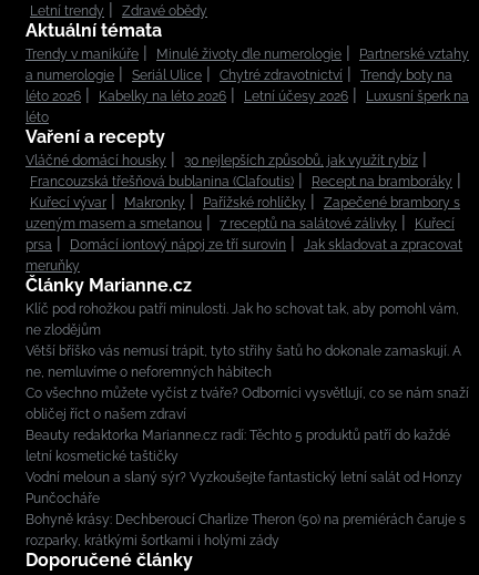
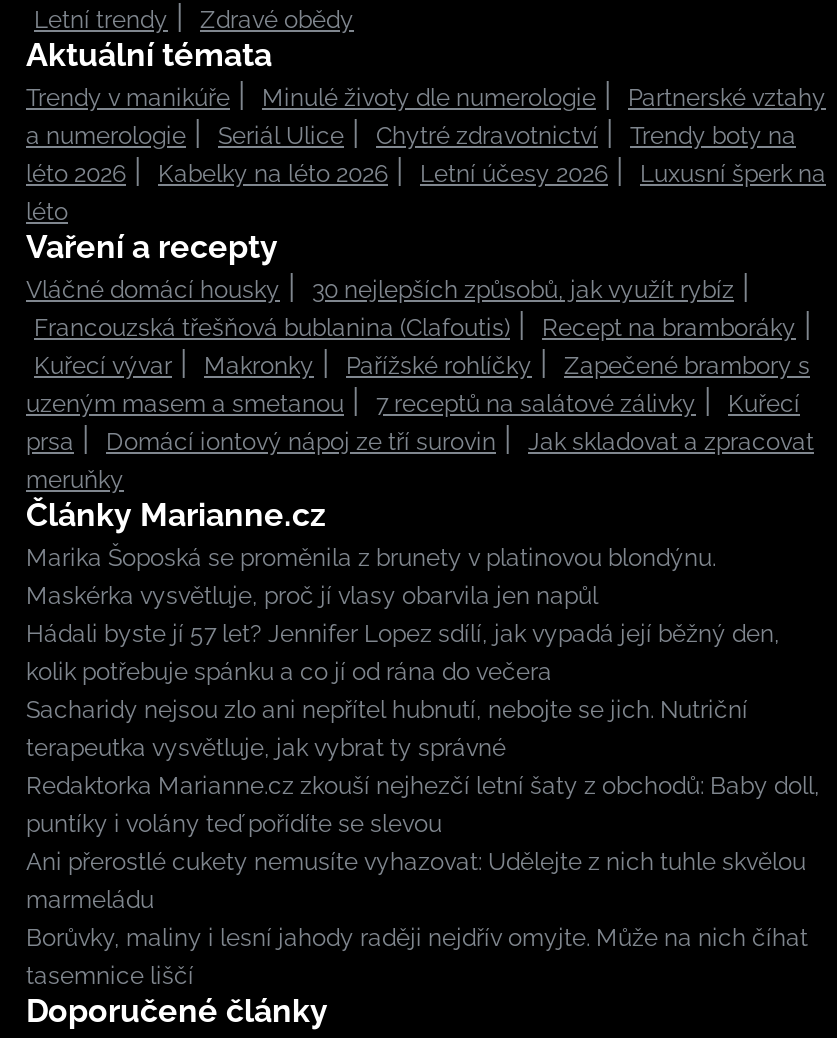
[26,301,469,549] Klíč pod rohožkou patří minulosti. Jak ho schovat tak, aby pomohl vám, | ne zlodějům | Větší bříško vás nemusí trápit, tyto střihy šatů ho dokonale zamaskují. A | ne, nemluvíme o neforemných hábitech | Co všechno můžete vyčíst z tváře? Odborníci vysvětlují, co se nám snaží | obličej říct o našem zdraví | Beauty redaktorka Marianne.cz radí: Těchto 5 produktů patří do každé | letní kosmetické taštičky | Vodní meloun a slaný sýr? Vyzkoušejte fantastický letní salát od Honzy | Punčocháře | Bohyně krásy: Dechberoucí Charlize Theron (50) na premiérách čaruje s | rozparky, krátkými šortkami i holými zády -> [26,544,820,990] Marika Šoposká se proměnila z brunety v platinovou blondýnu. | Maskérka vysvětluje, proč jí vlasy obarvila jen napůl | Hádali byste jí 57 let? Jennifer Lopez sdílí, jak vypadá její běžný den, | kolik potřebuje spánku a co jí od rána do večera | Sacharidy nejsou zlo ani nepřítel hubnutí, nebojte se jich. Nutriční | terapeutka vysvětluje, jak vybrat ty správné | Redaktorka Marianne.cz zkouší nejhezčí letní šaty z obchodů: Baby doll, | puntíky i volány teď pořídíte se slevou | Ani přerostlé cukety nemusíte vyhazovat: Udělejte z nich tuhle skvělou | marmeládu | Borůvky, maliny i lesní jahody raději nejdřív omyjte. Může na nich číhat | tasemnice liščí

